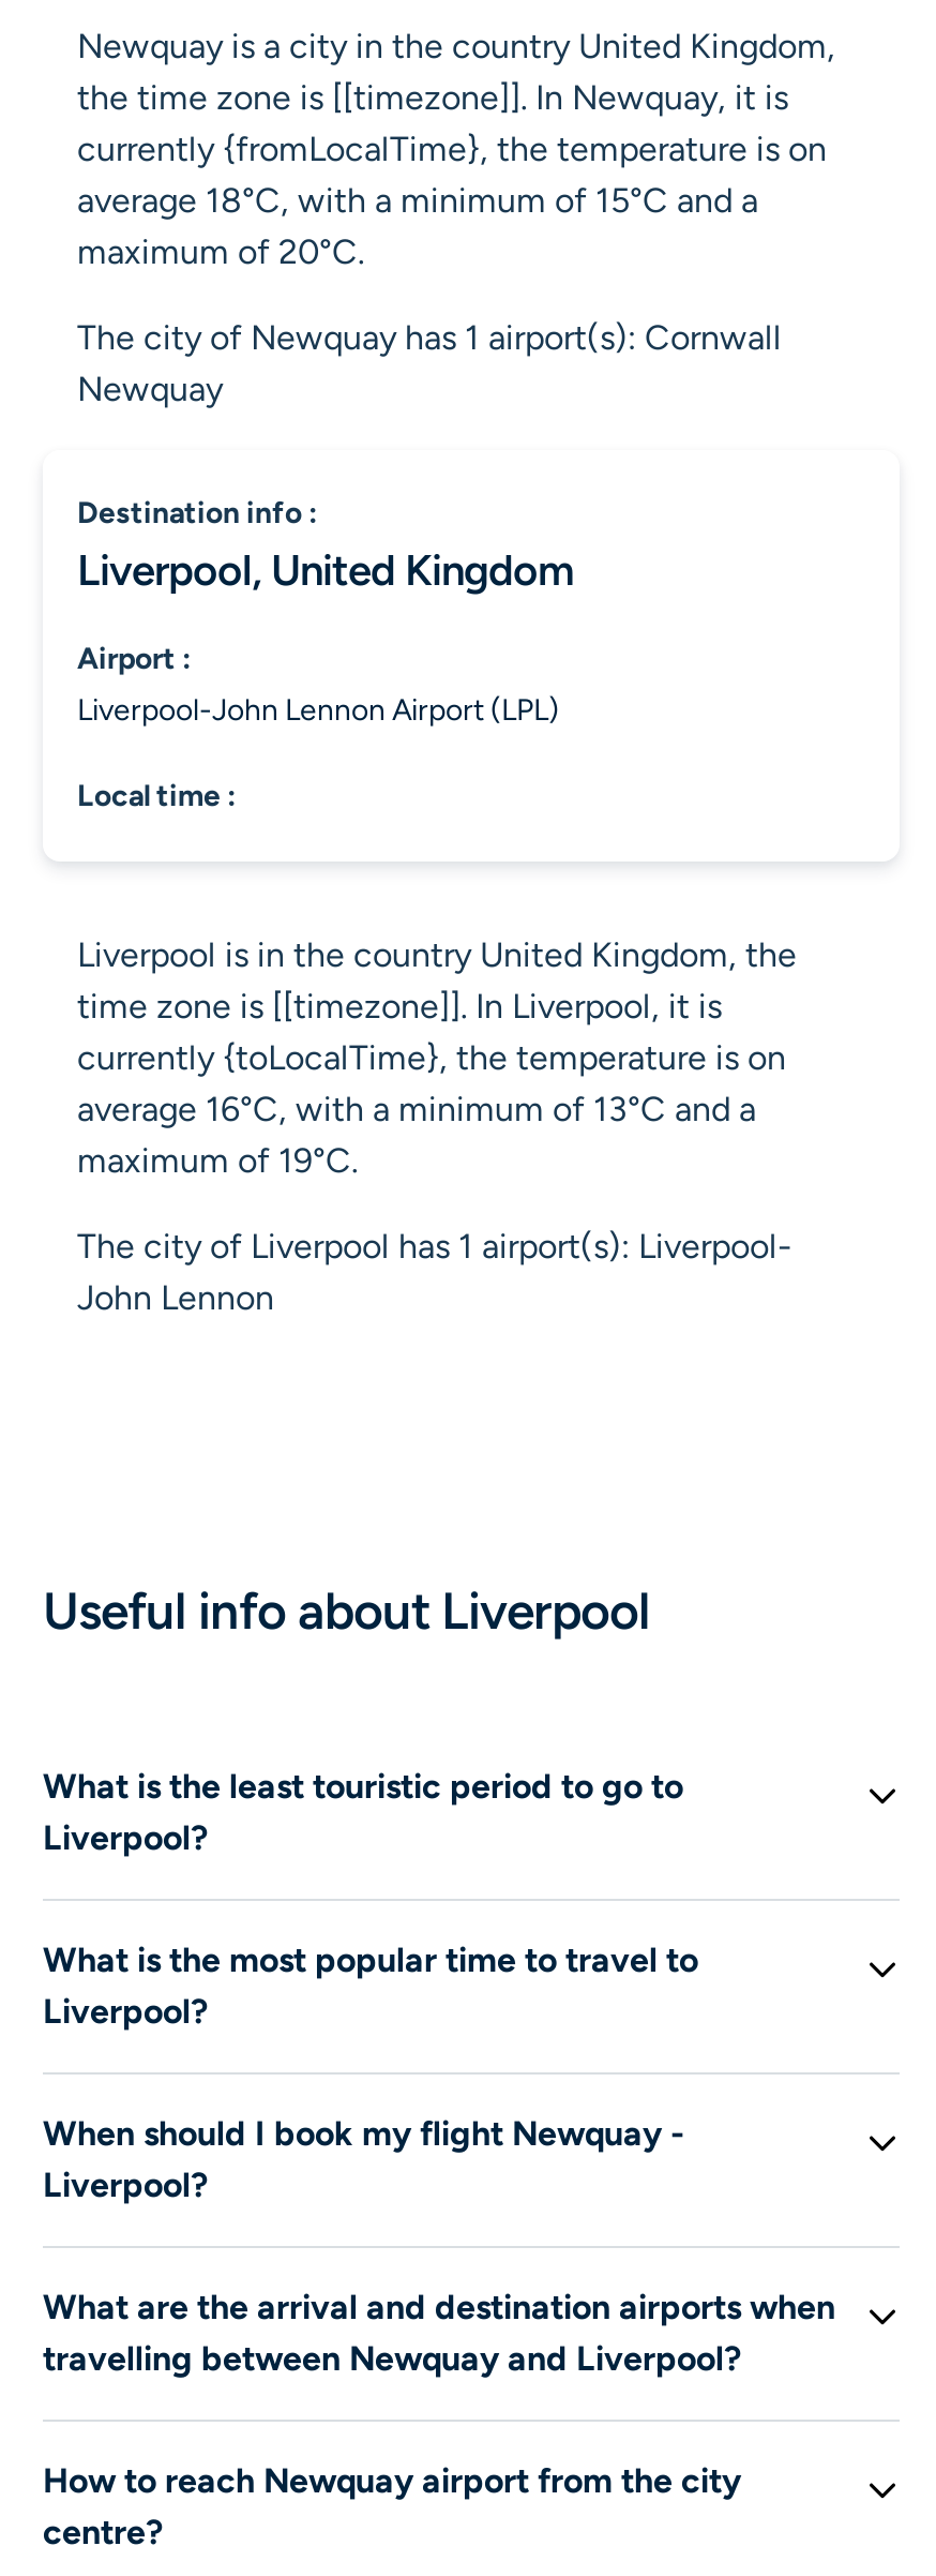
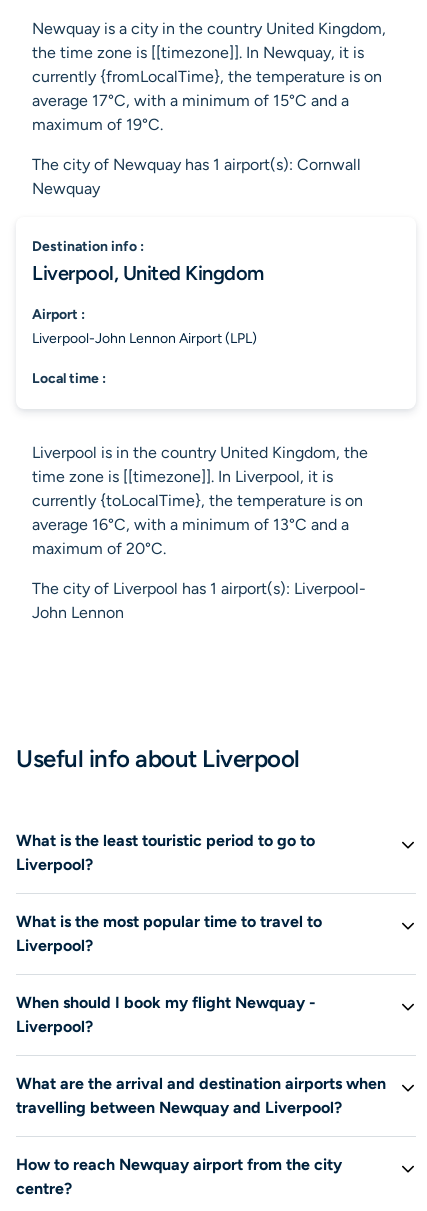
[77,180,758,221] average 18°C, with a minimum of 15°C and a -> [32,91,349,110] average 17°C, with a minimum of 15°C and a
[77,231,364,272] maximum of 20°C. -> [32,115,163,134] maximum of 19°C.
[77,1140,358,1181] maximum of 19°C. -> [32,539,166,558] maximum of 20°C.

